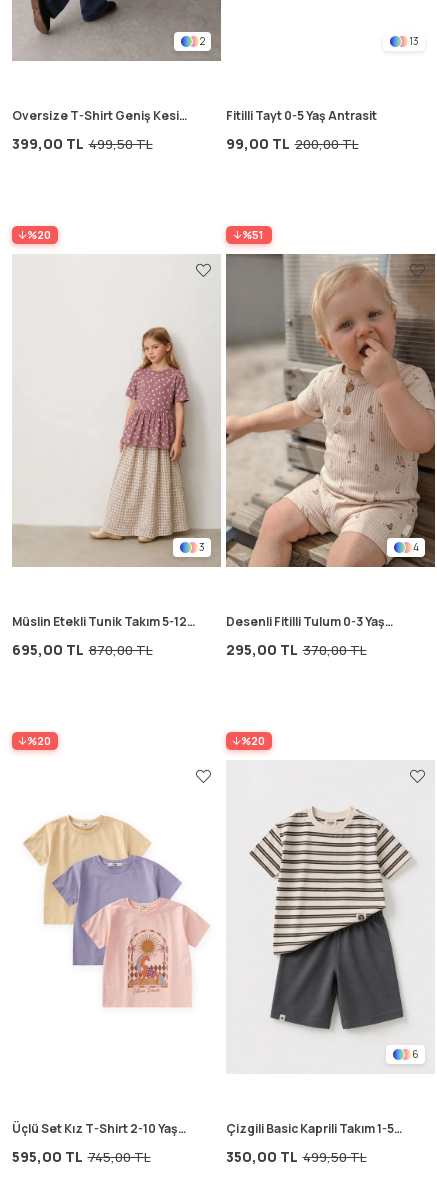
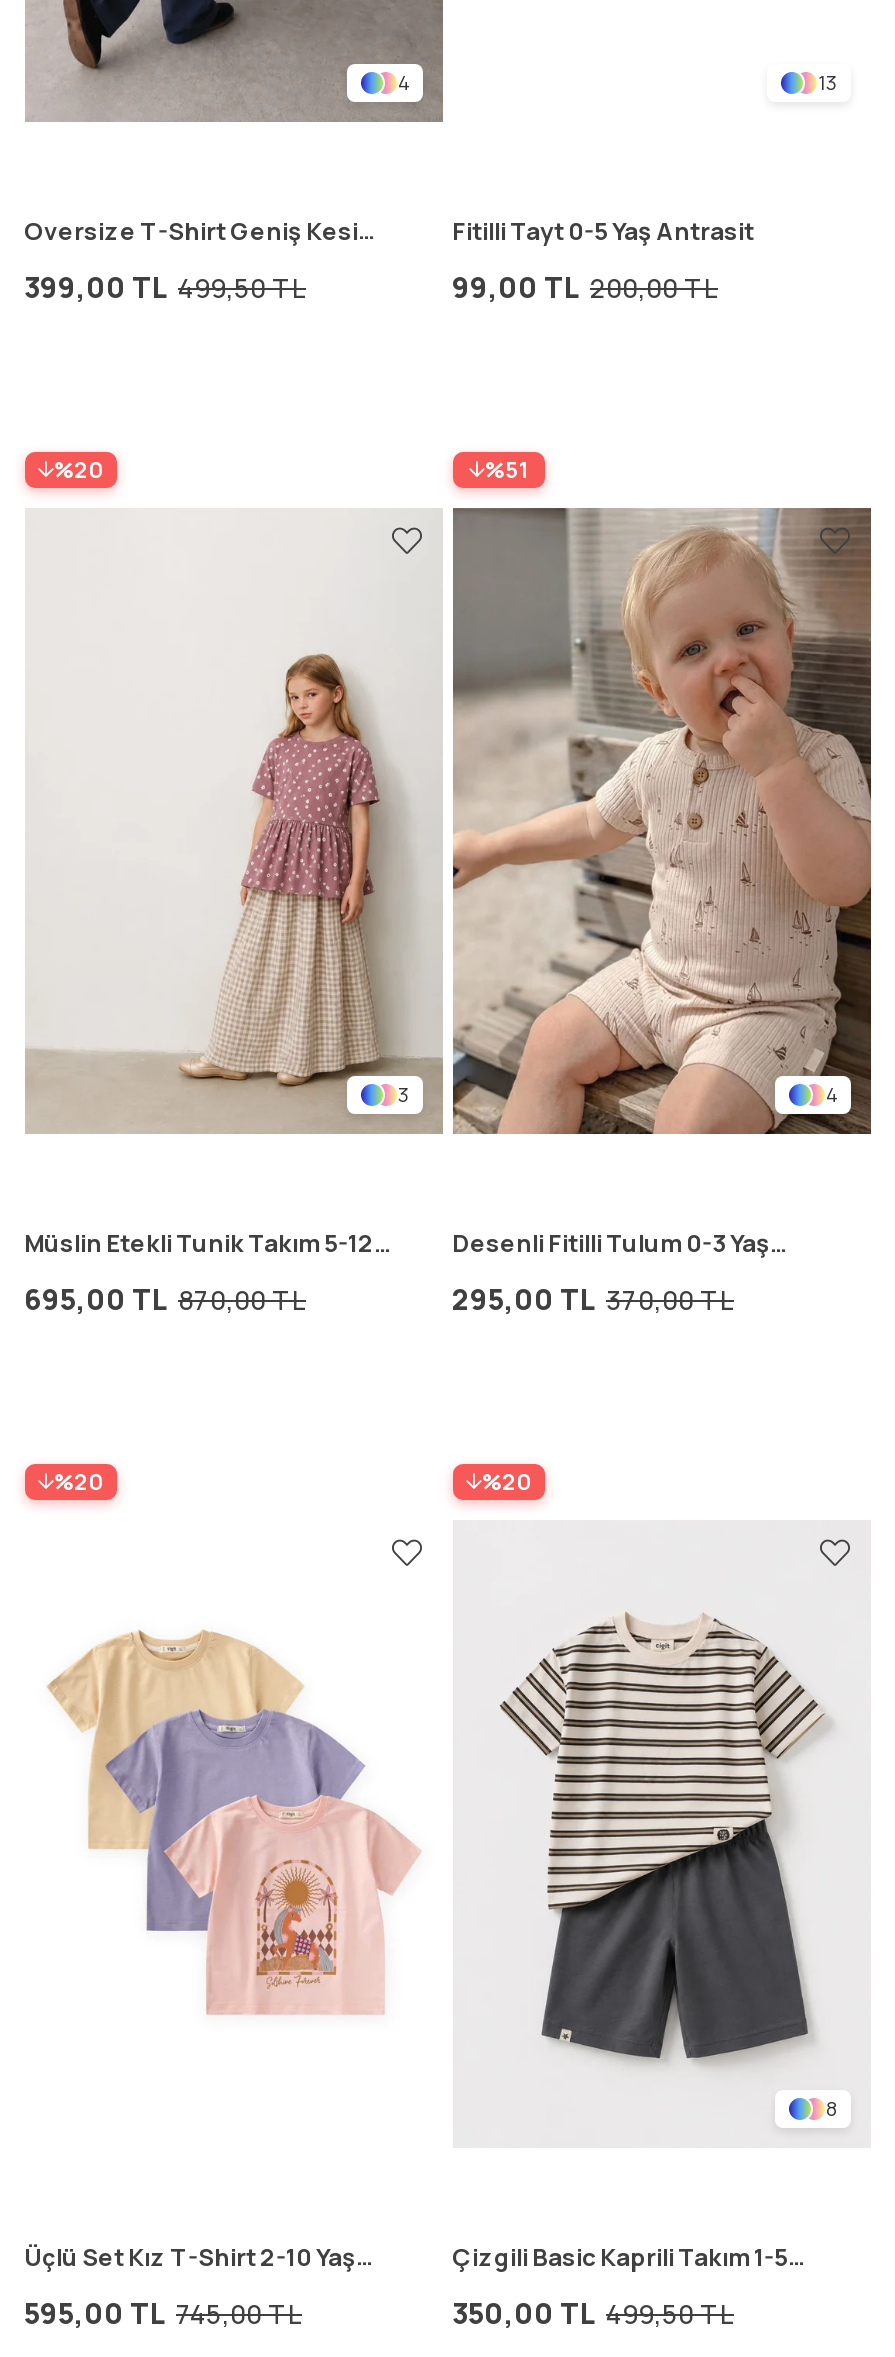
[199,33,204,47] 2 -> [398,67,410,95] 4
[411,1046,418,1060] 6 -> [826,2093,838,2121] 8

